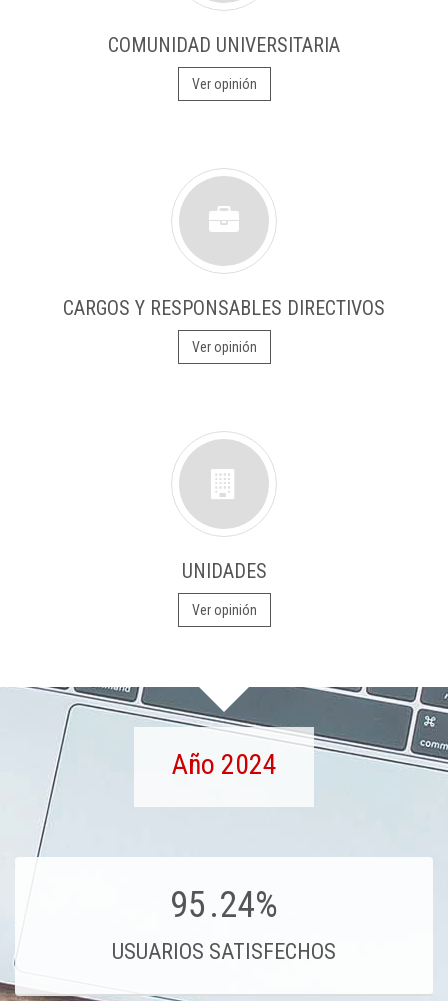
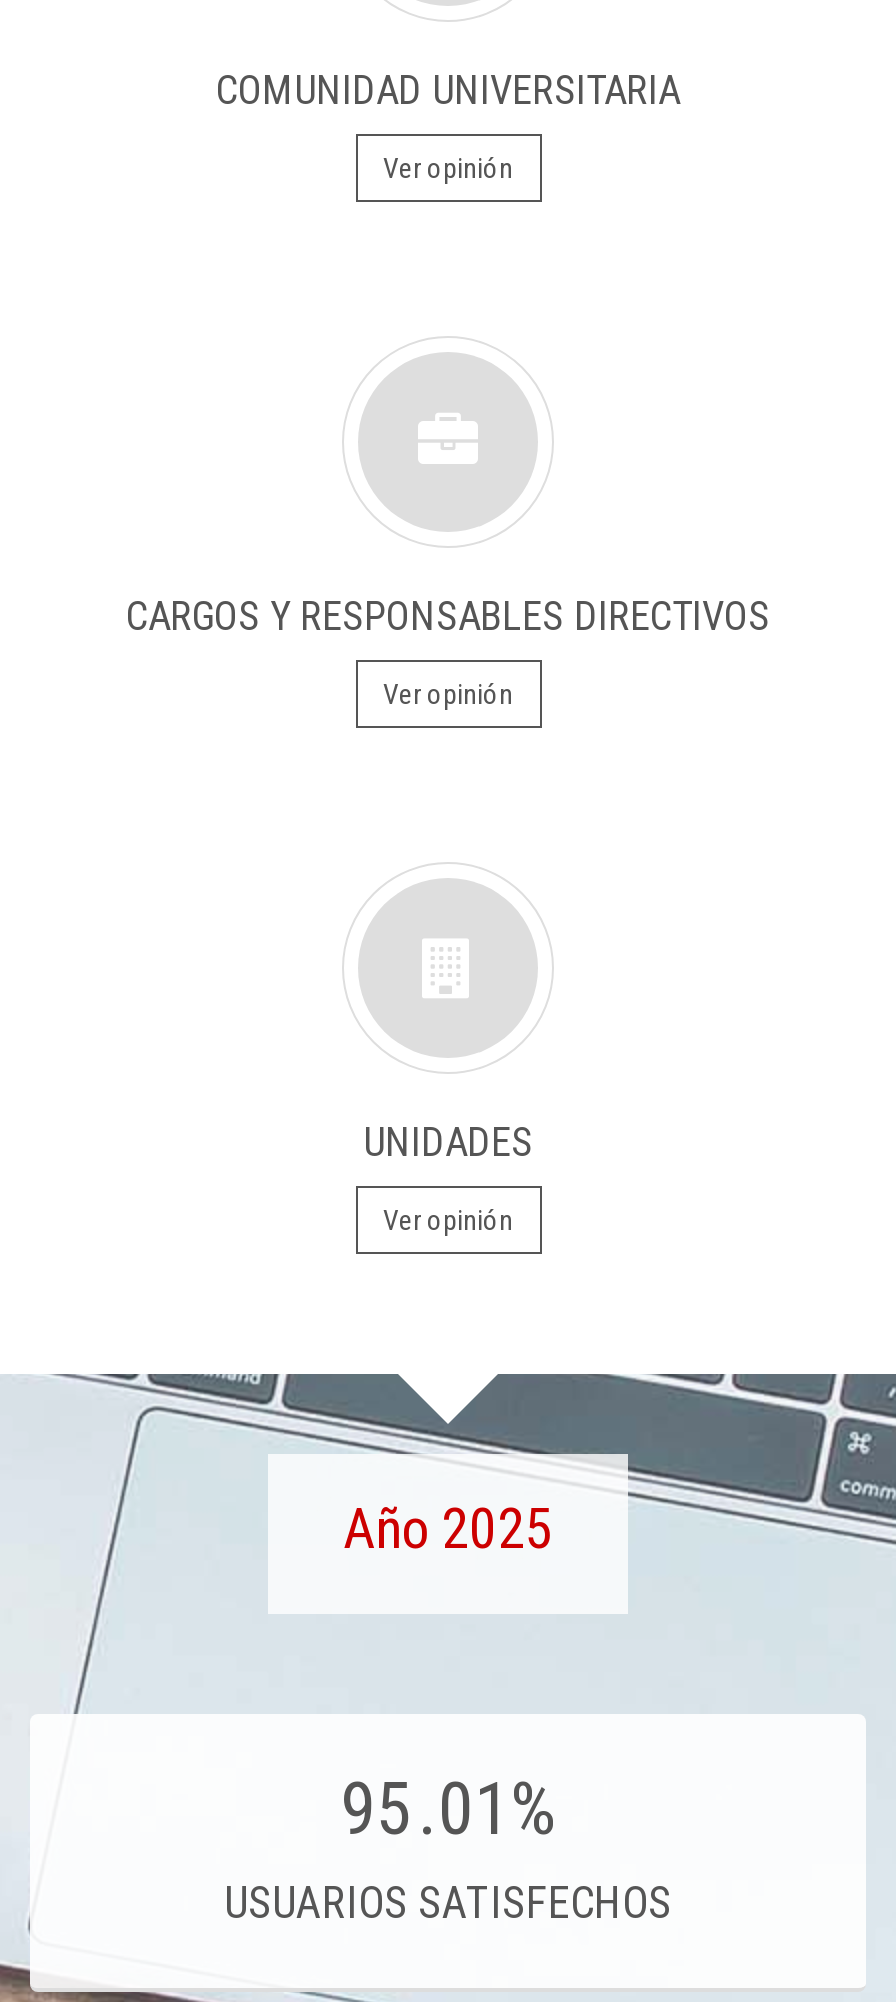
[171,748,276,781] Año 2024 -> [343,1496,553,1562] Año 2025
[170,884,278,926] 95 .24% -> [340,1768,556,1852] 95 .01%

